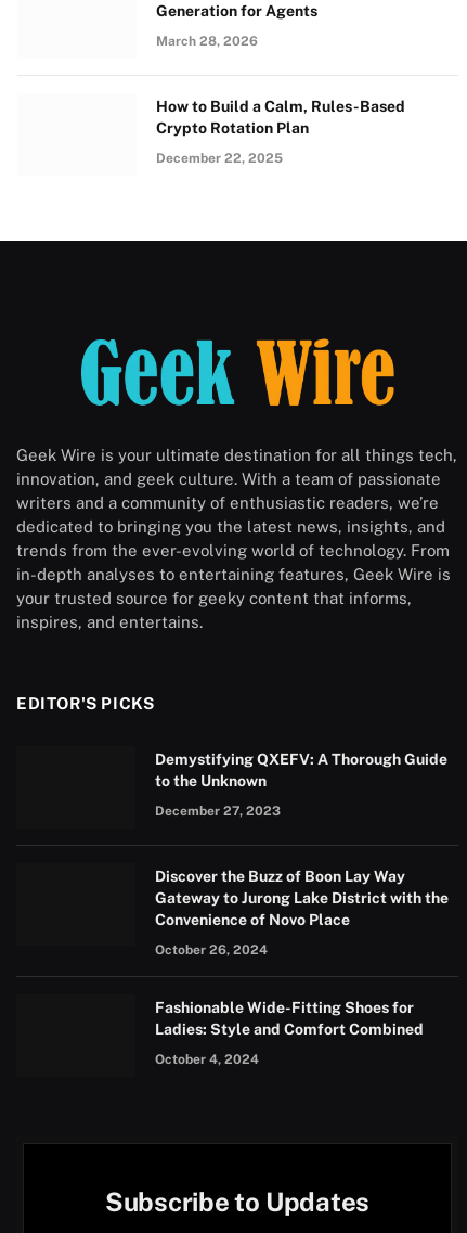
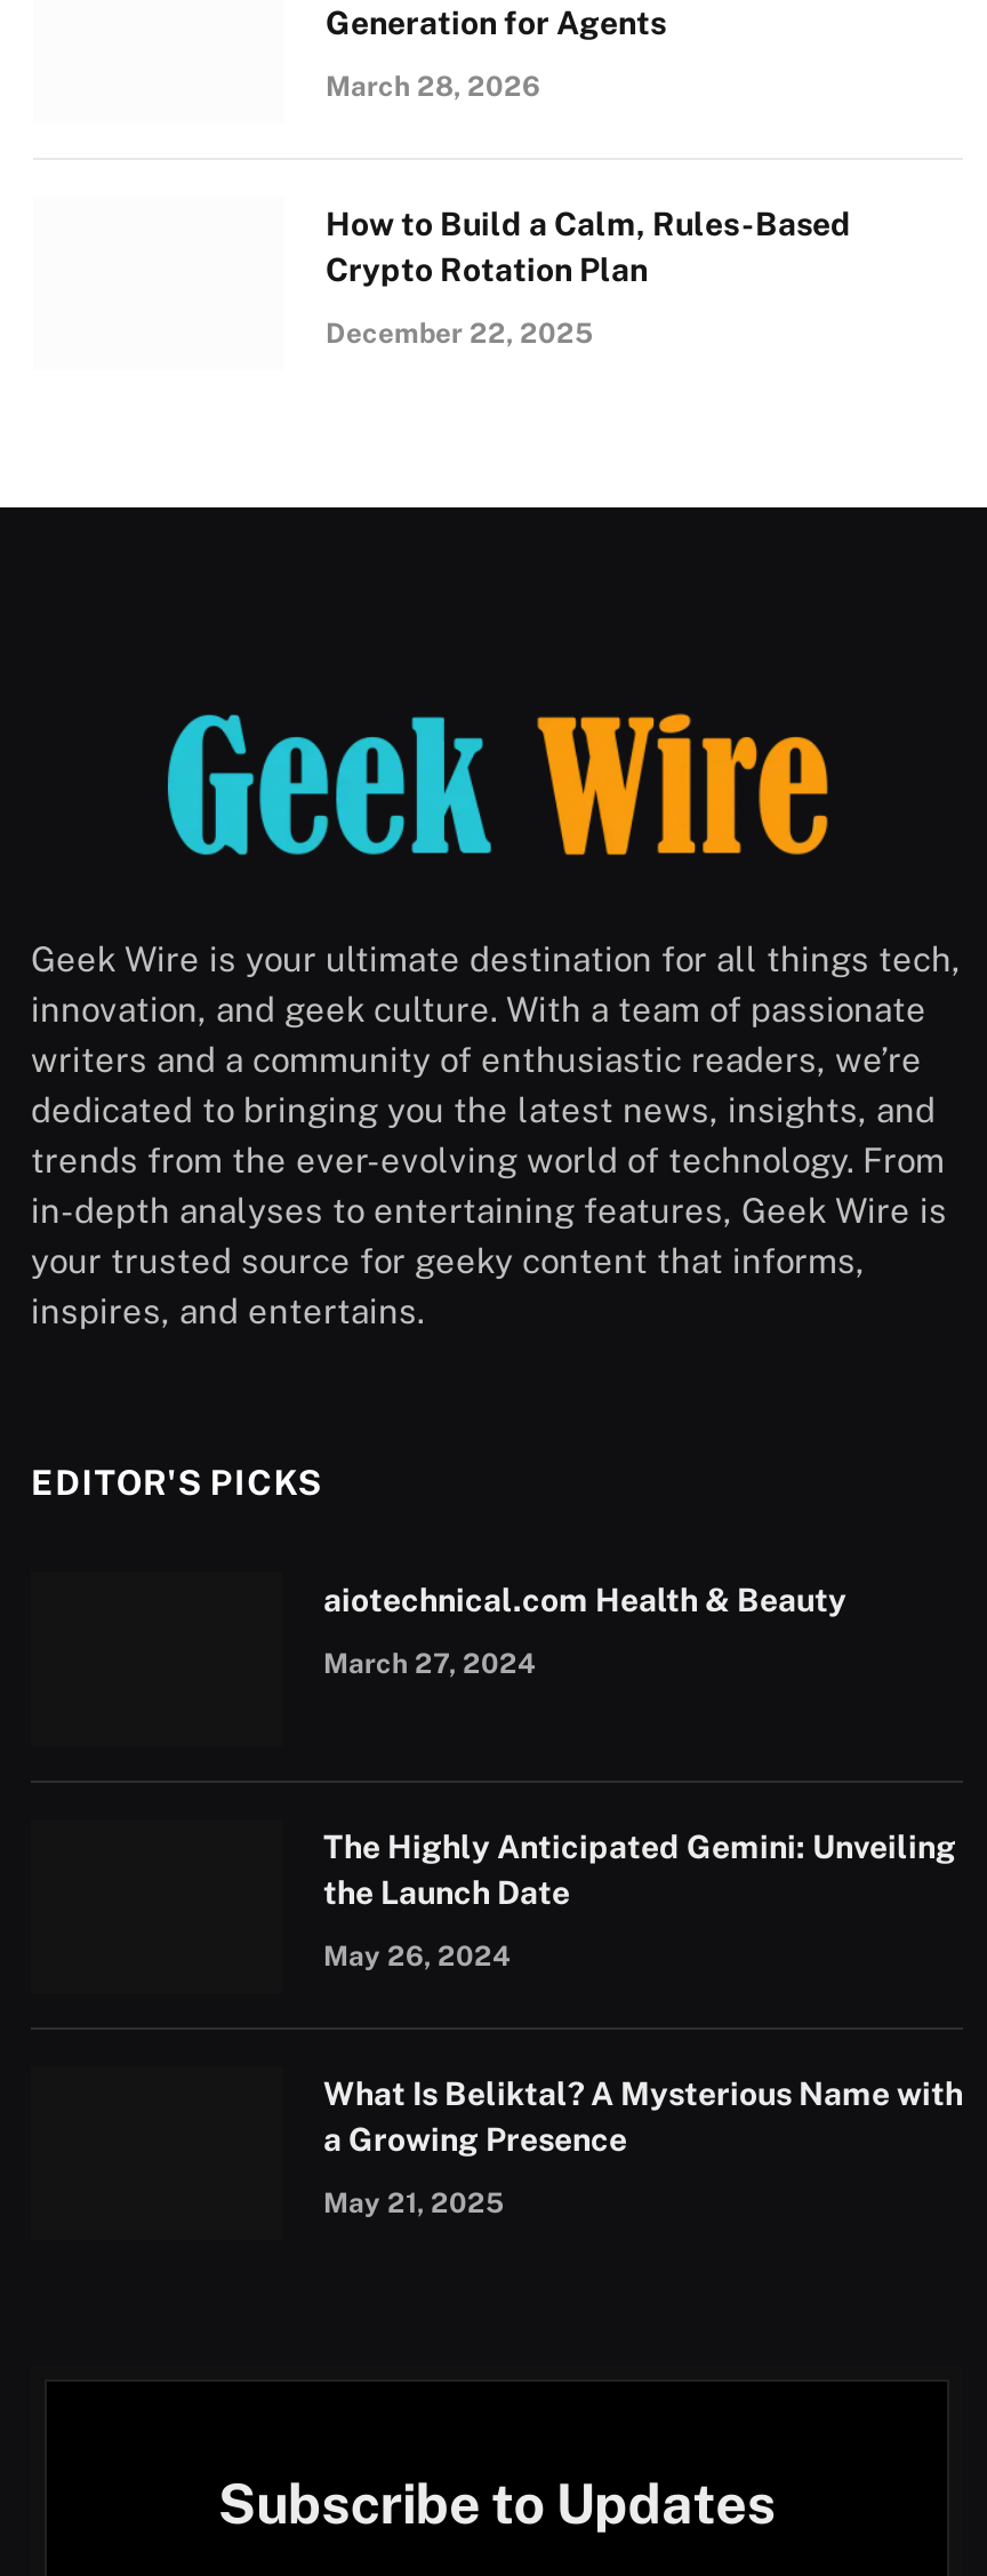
[155,750,447,789] Demystifying QXEFV: A Thorough Guide | to the Unknown -> [323,1581,846,1618] aiotechnical.com Health & Beauty
[155,803,281,818] December 27, 2023 -> [323,1647,536,1679] March 27, 2024
[155,867,449,928] Discover the Buzz of Boon Lay Way | Gateway to Jurong Lake District with the | Convenience of Novo Place -> [323,1828,956,1910] The Highly Anticipated Gemini: Unveiling | the Launch Date
[155,942,268,957] October 26, 2024 -> [323,1940,511,1972] May 26, 2024
[155,998,424,1037] Fashionable Wide-Fitting Shoes for | Ladies: Style and Comfort Combined -> [323,2075,963,2157] What Is Beliktal? A Mysterious Name with | a Growing Presence
[155,1052,259,1067] October 4, 2024 -> [323,2187,504,2219] May 21, 2025

